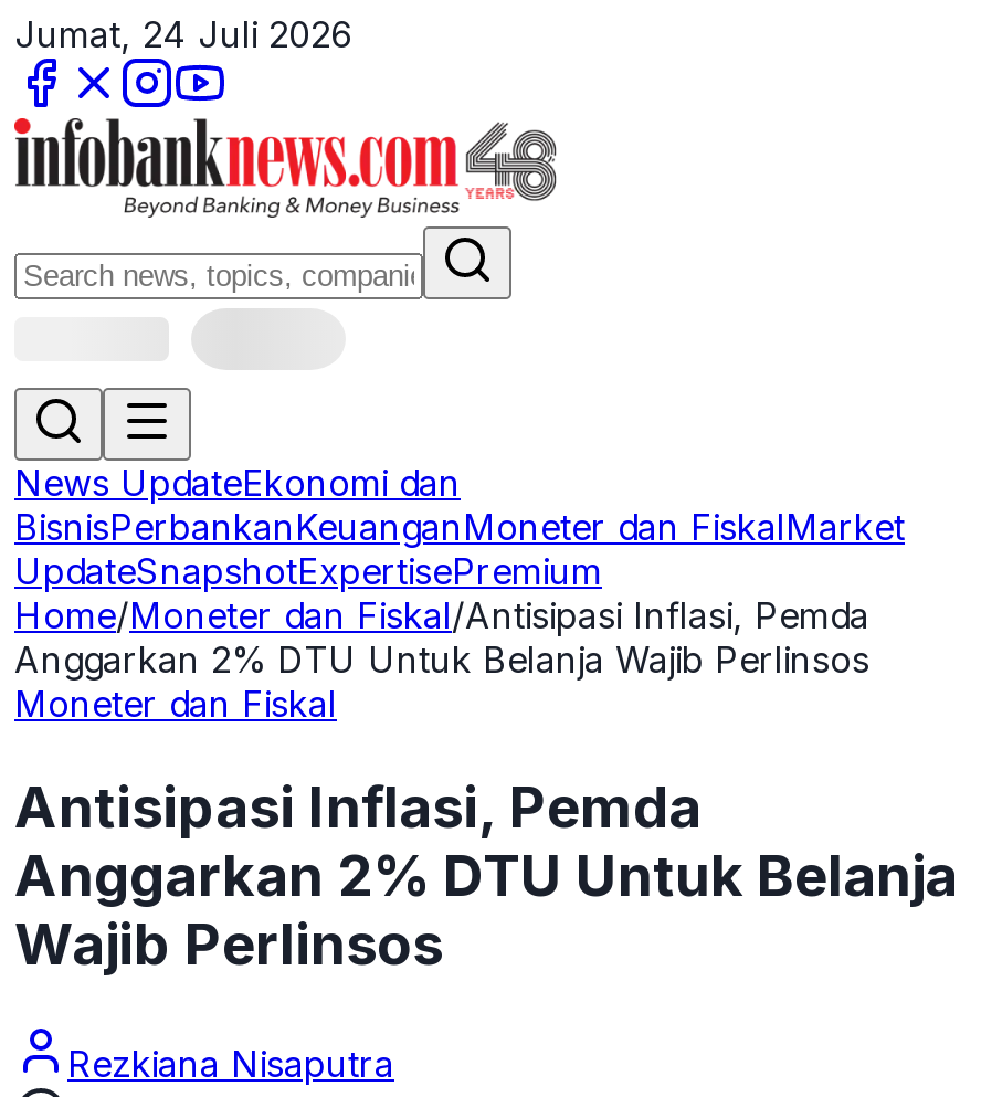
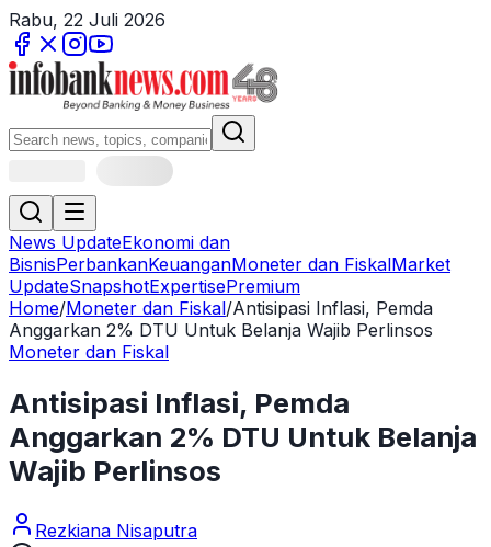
[14,12,352,56] Jumat, 24 Juli 2026 -> [9,9,165,31] Rabu, 22 Juli 2026

